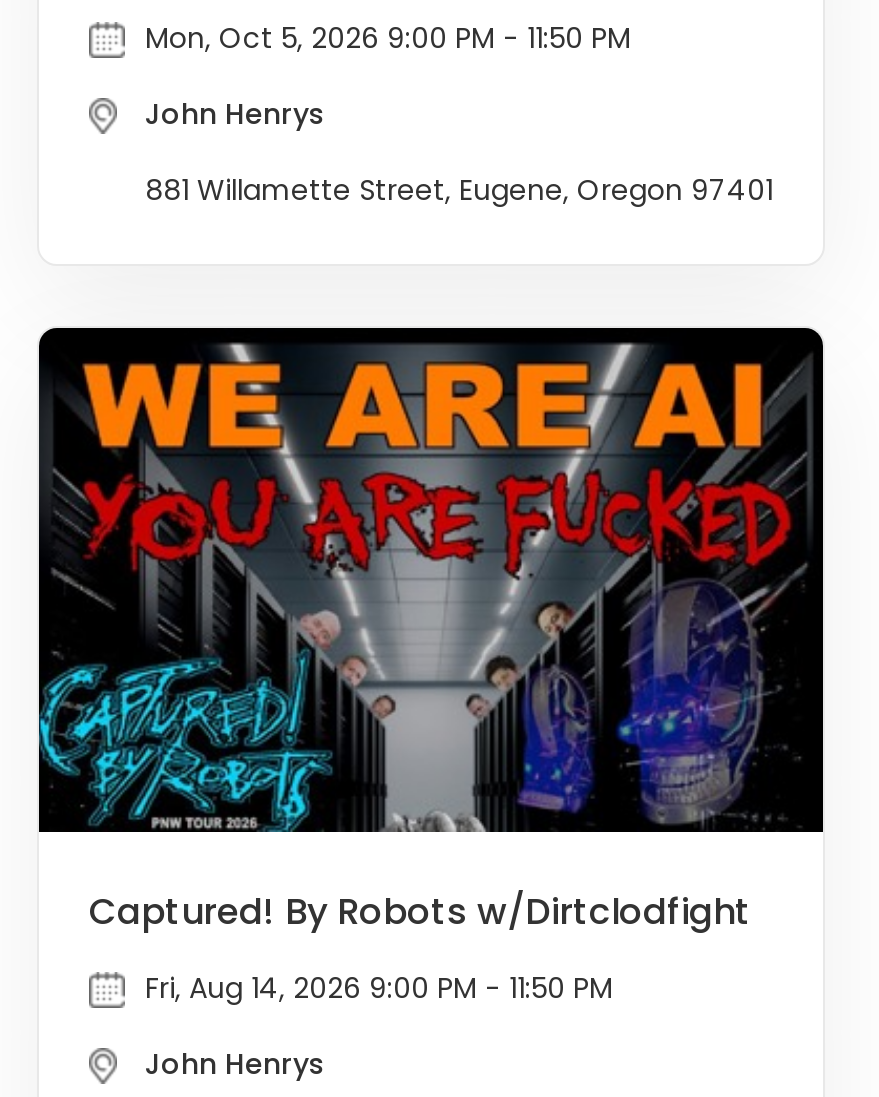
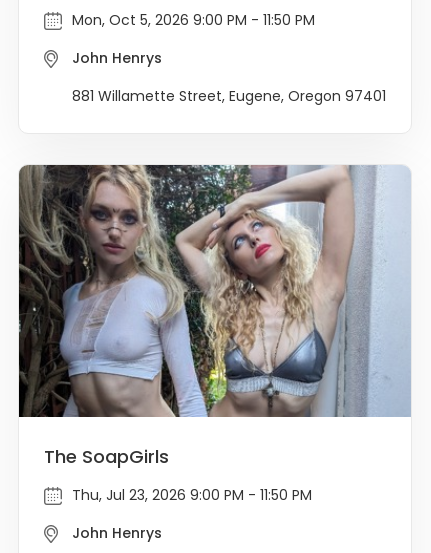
[37,326,825,936] [image] | Captured! By Robots w/Dirtclodfight -> [18,164,411,469] [image] | The SoapGirls
[145,968,613,1008] Fri, Aug 14, 2026 9:00 PM - 11:50 PM -> [72,485,312,505] Thu, Jul 23, 2026 9:00 PM - 11:50 PM

